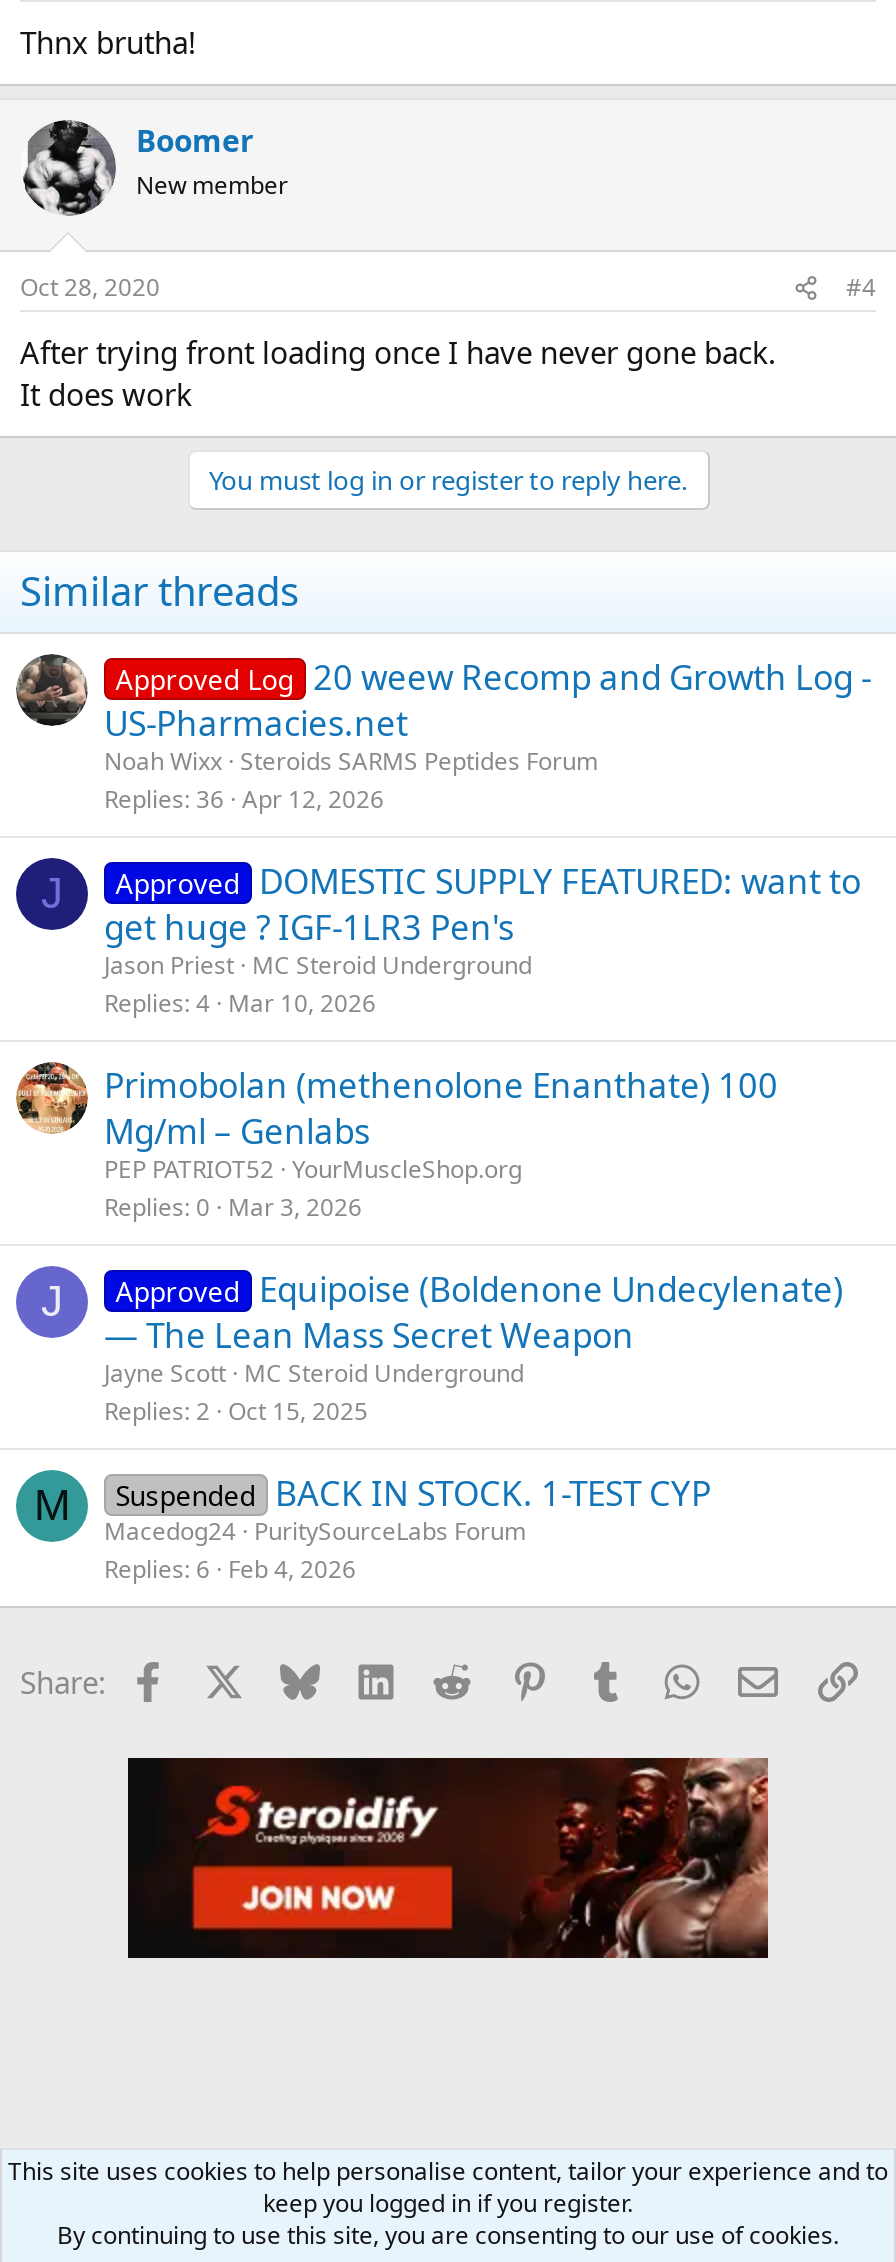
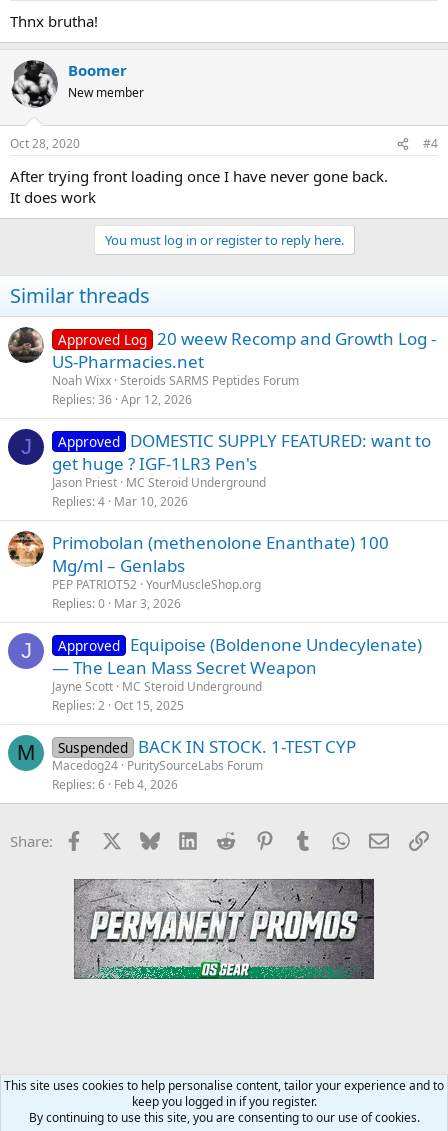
[126,1756,770,1960] [image] -> [64,878,384,980] [image]

